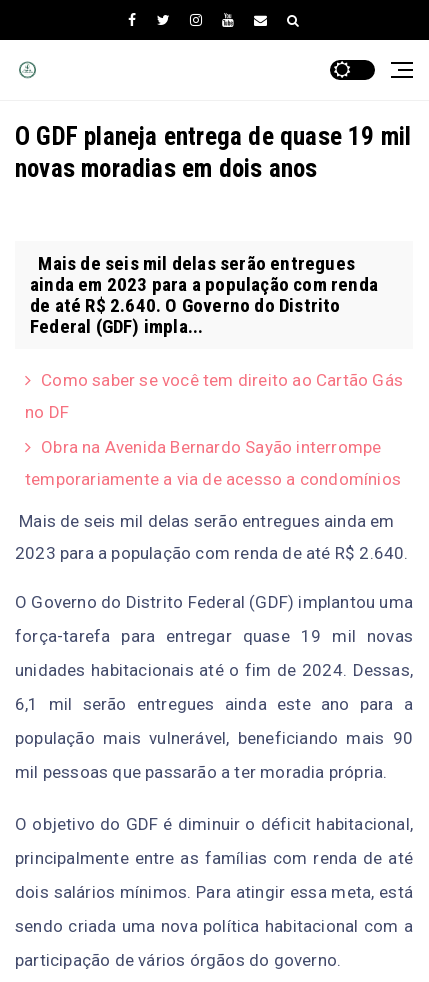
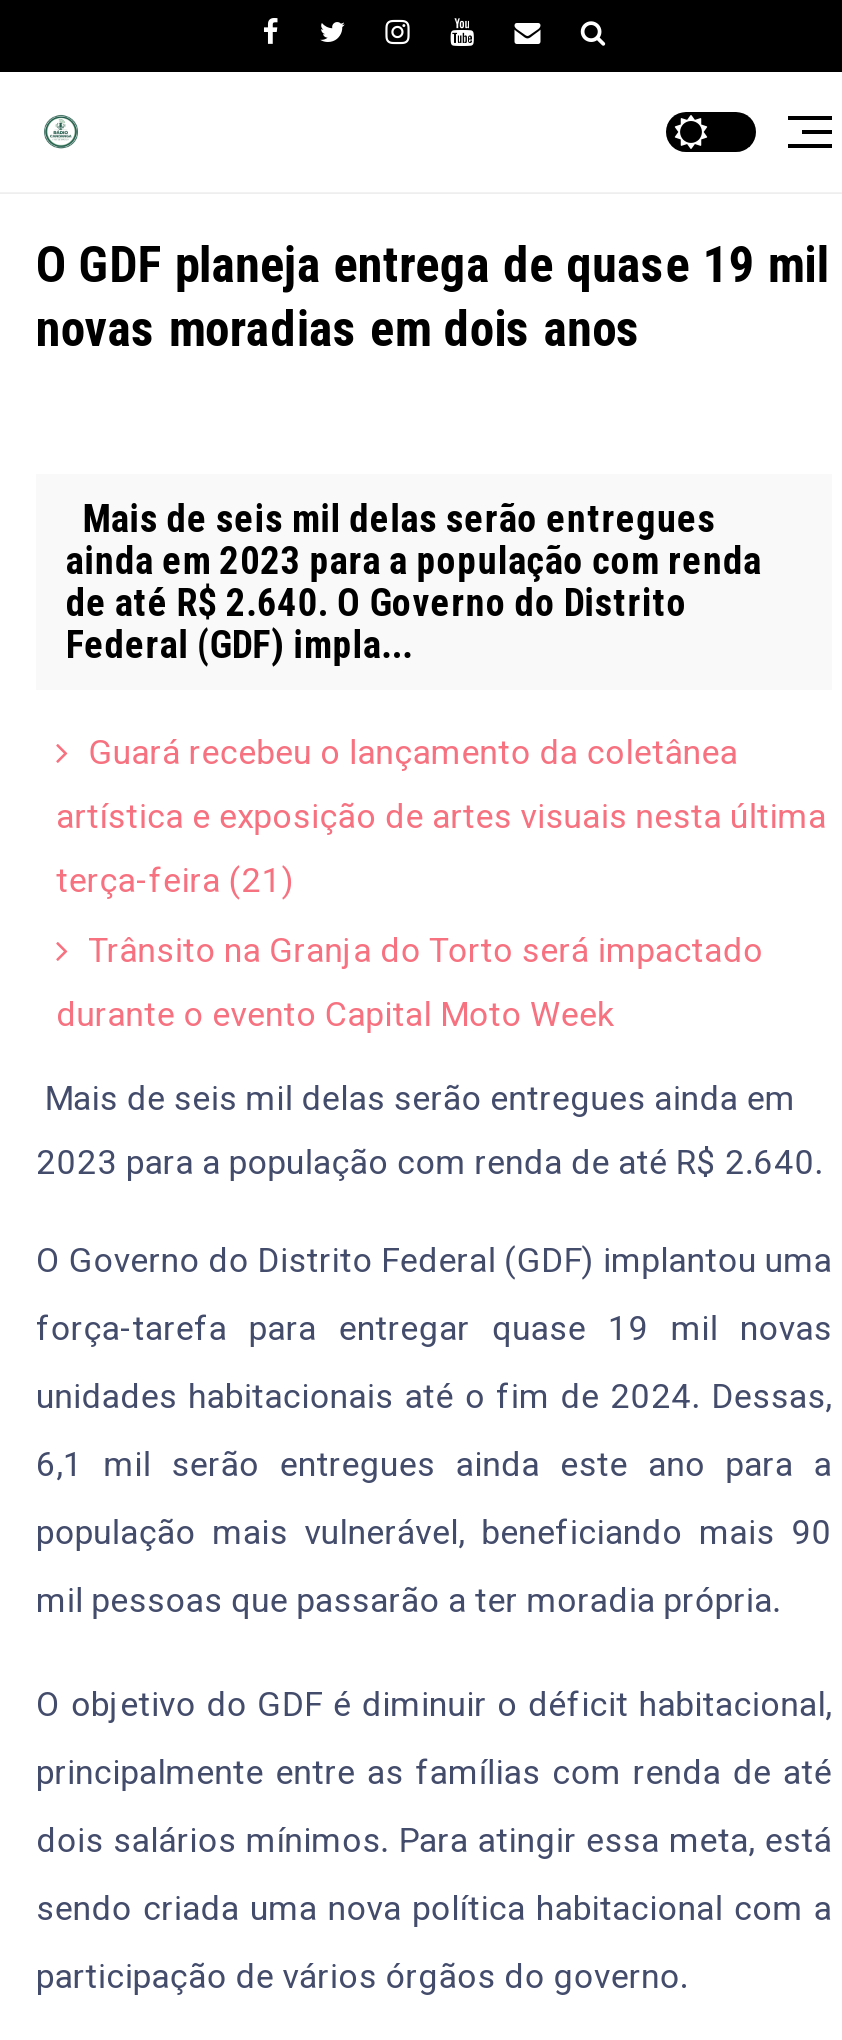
[25,370,403,489] Como saber se você tem direito ao Cartão Gás | no DF | Obra na Avenida Bernardo Sayão interrompe | temporariamente a via de acesso a condomínios -> [56,732,826,1034] Guará recebeu o lançamento da coletânea | artística e exposição de artes visuais nesta última | terça-feira (21) | Trânsito na Granja do Torto será impactado | durante o evento Capital Moto Week

